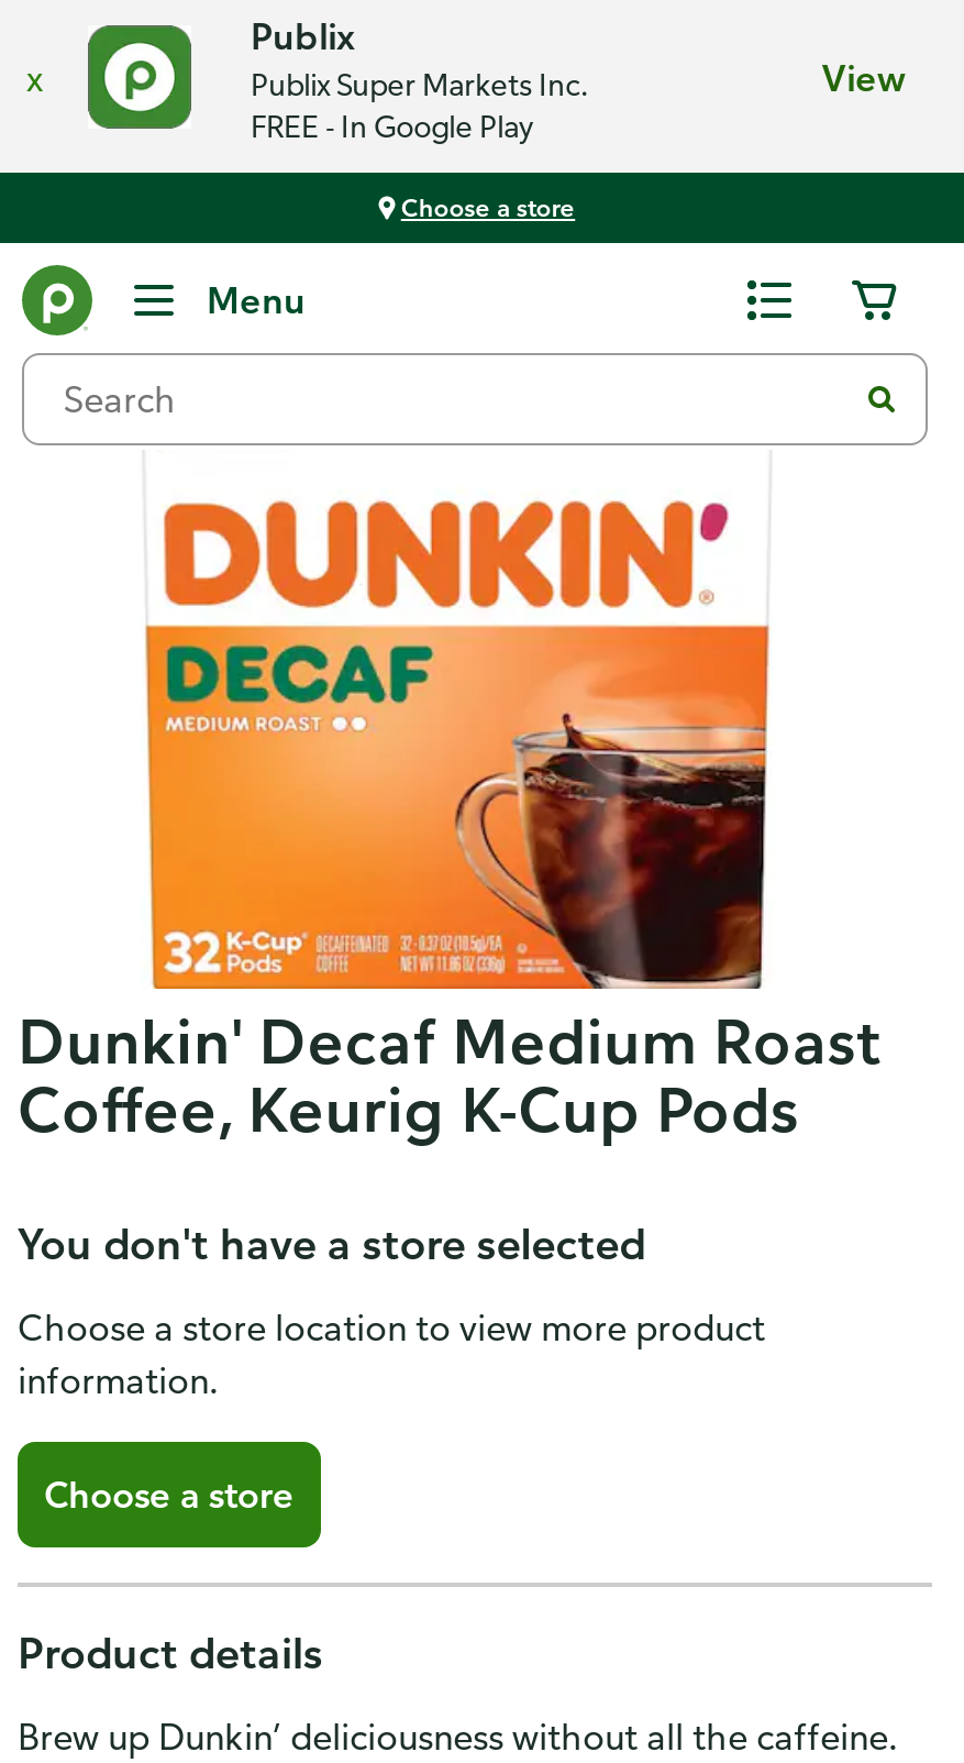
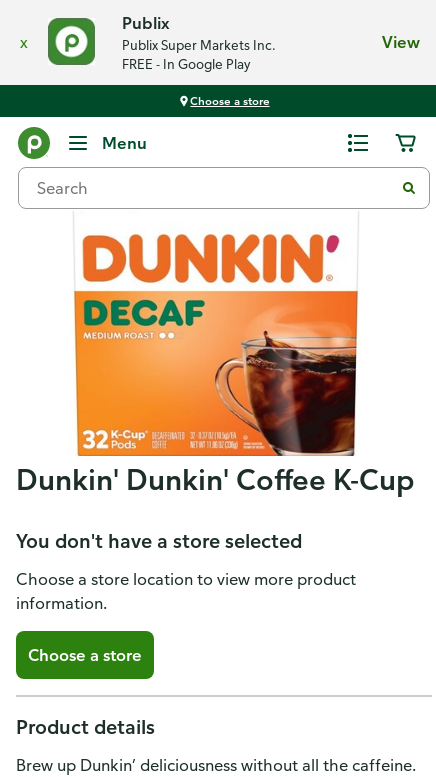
[18,1000,880,1147] Dunkin' Decaf Medium Roast | Coffee, Keurig K-Cup Pods -> [16,461,415,497] Dunkin' Dunkin' Coffee K-Cup

